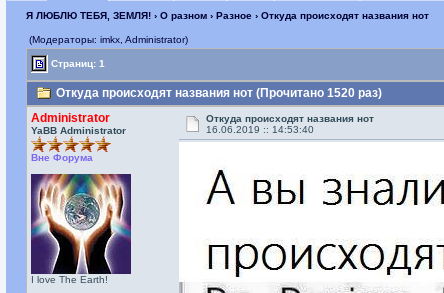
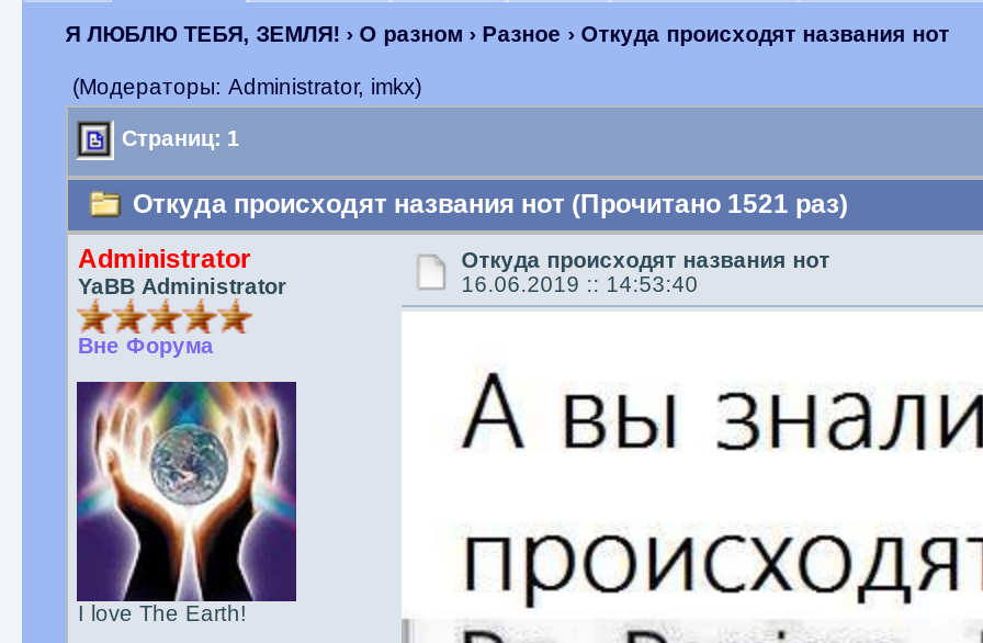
[29,34,188,45] (Модераторы: imkx, Administrator) -> [72,75,421,99] (Модераторы: Administrator, imkx)
[53,86,382,100] Откуда происходят названия нот (Прочитано 1520 раз) -> [126,189,848,219] Откуда происходят названия нот (Прочитано 1521 раз)

